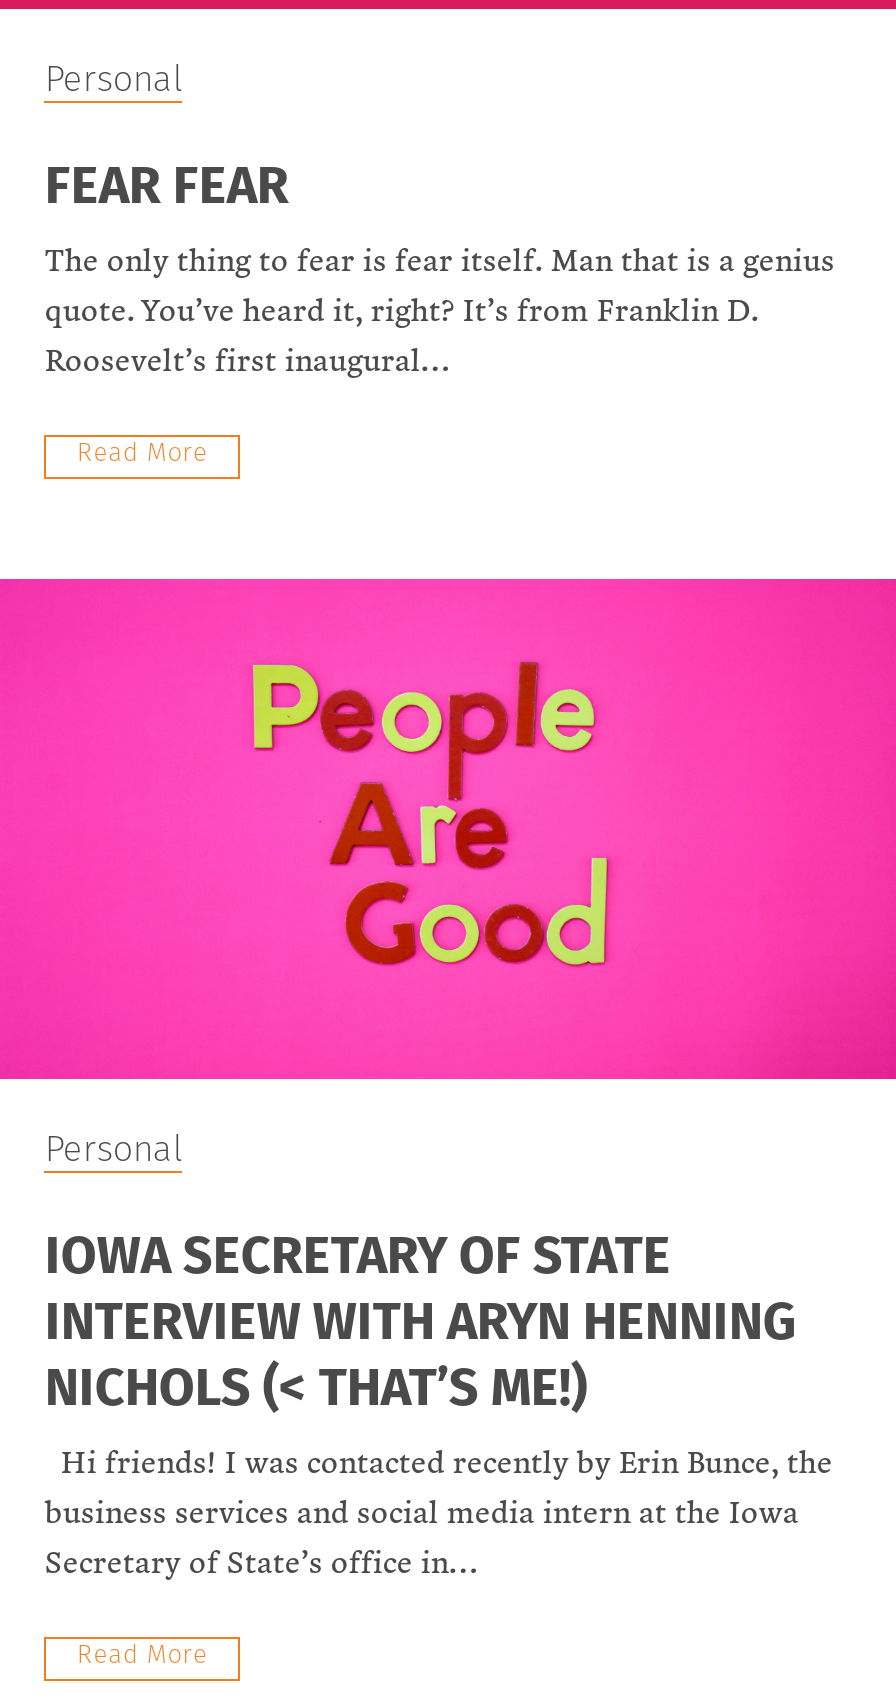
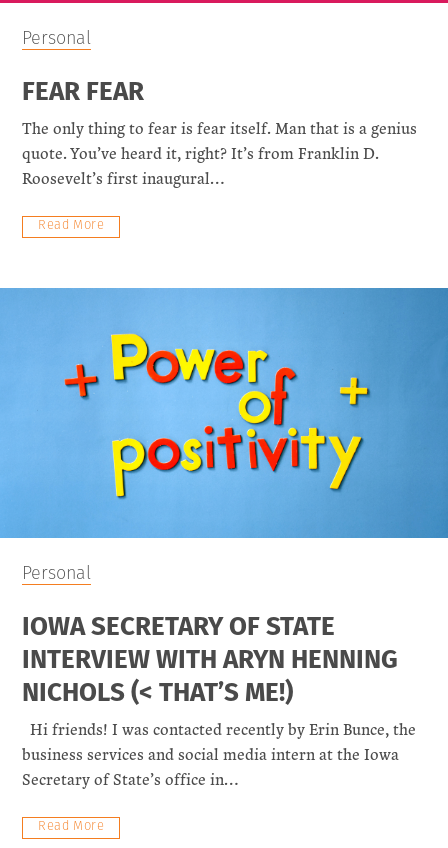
[6,577,890,1081] [image] -> [3,287,445,539] [image]

